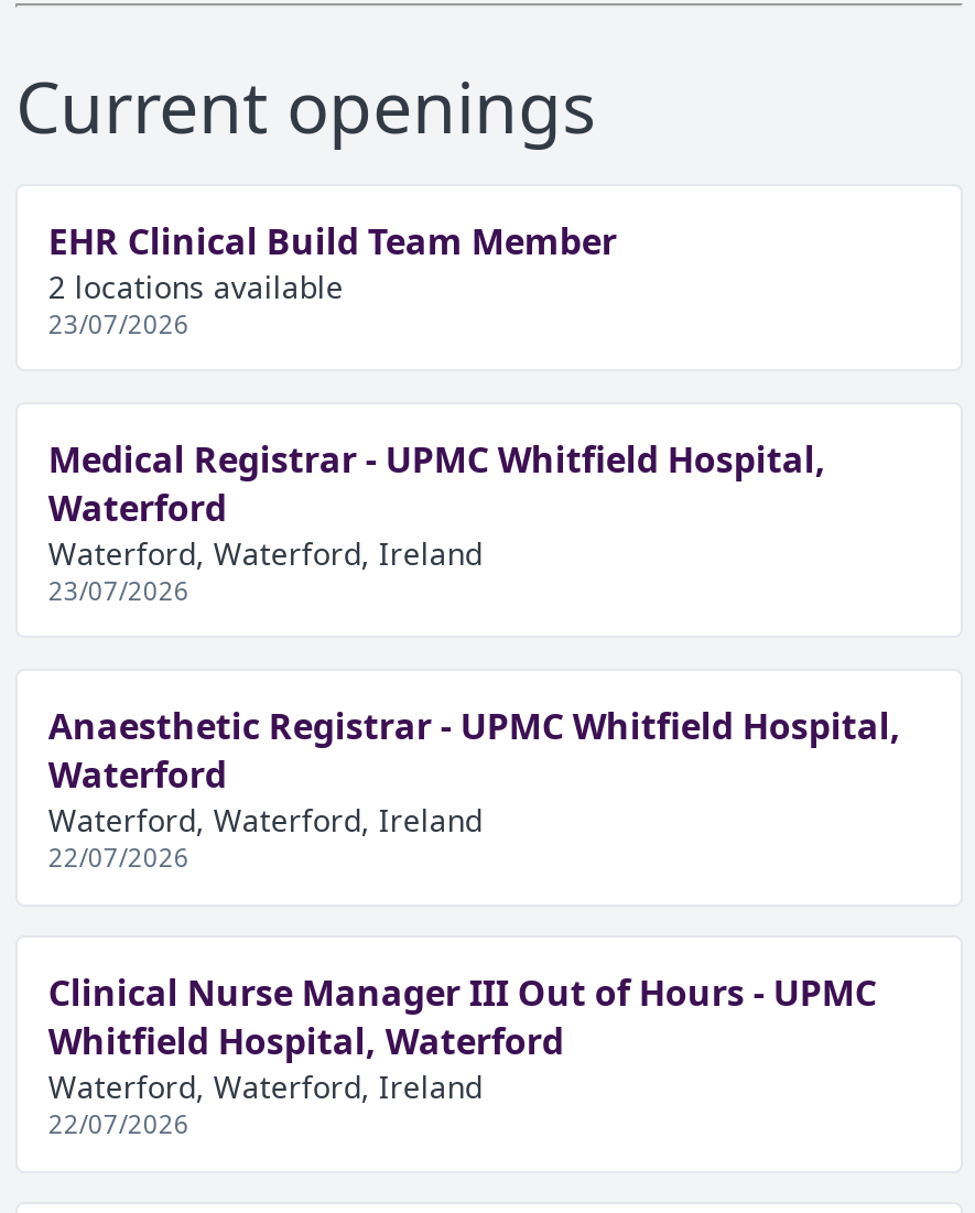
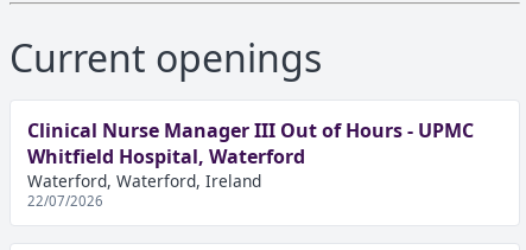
[48,216,901,873] EHR Clinical Build Team Member | 2 locations available | 23/07/2026 | Medical Registrar - UPMC Whitfield Hospital, | Waterford | Waterford, Waterford, Ireland | 23/07/2026 | Anaesthetic Registrar - UPMC Whitfield Hospital, | Waterford | Waterford, Waterford, Ireland | 22/07/2026 -> none

